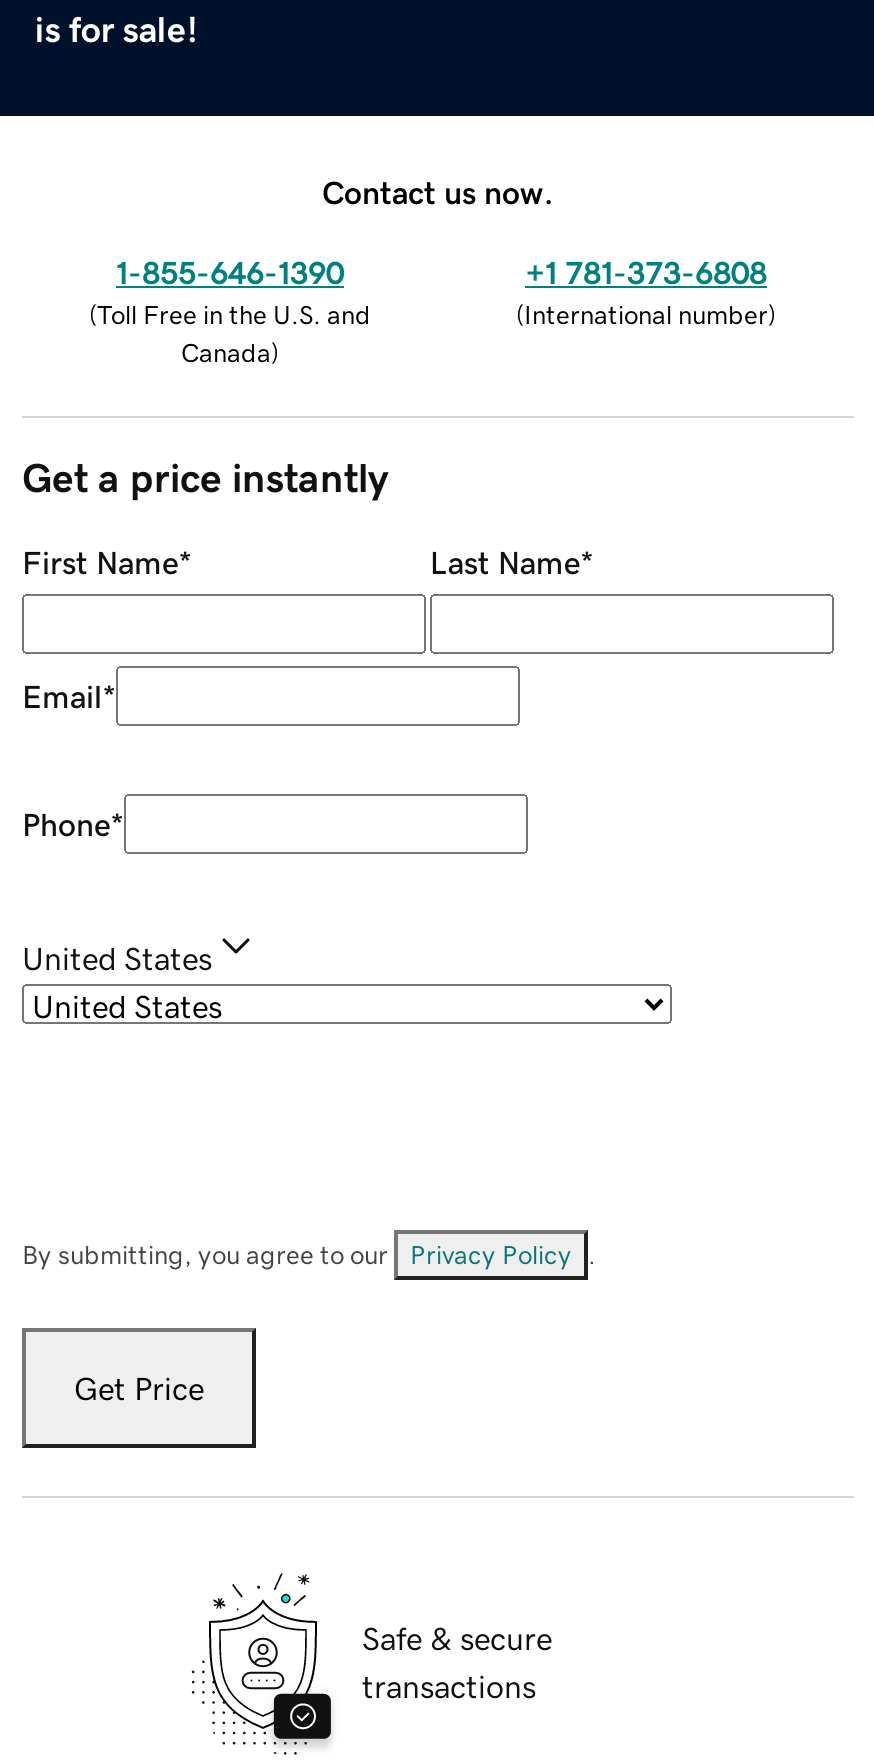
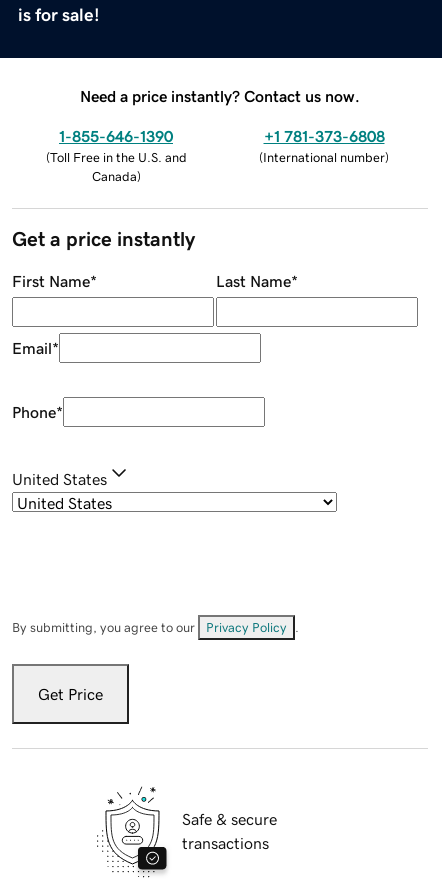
[322,175,554,207] Contact us now. -> [80,88,360,104] Need a price instantly? Contact us now.

